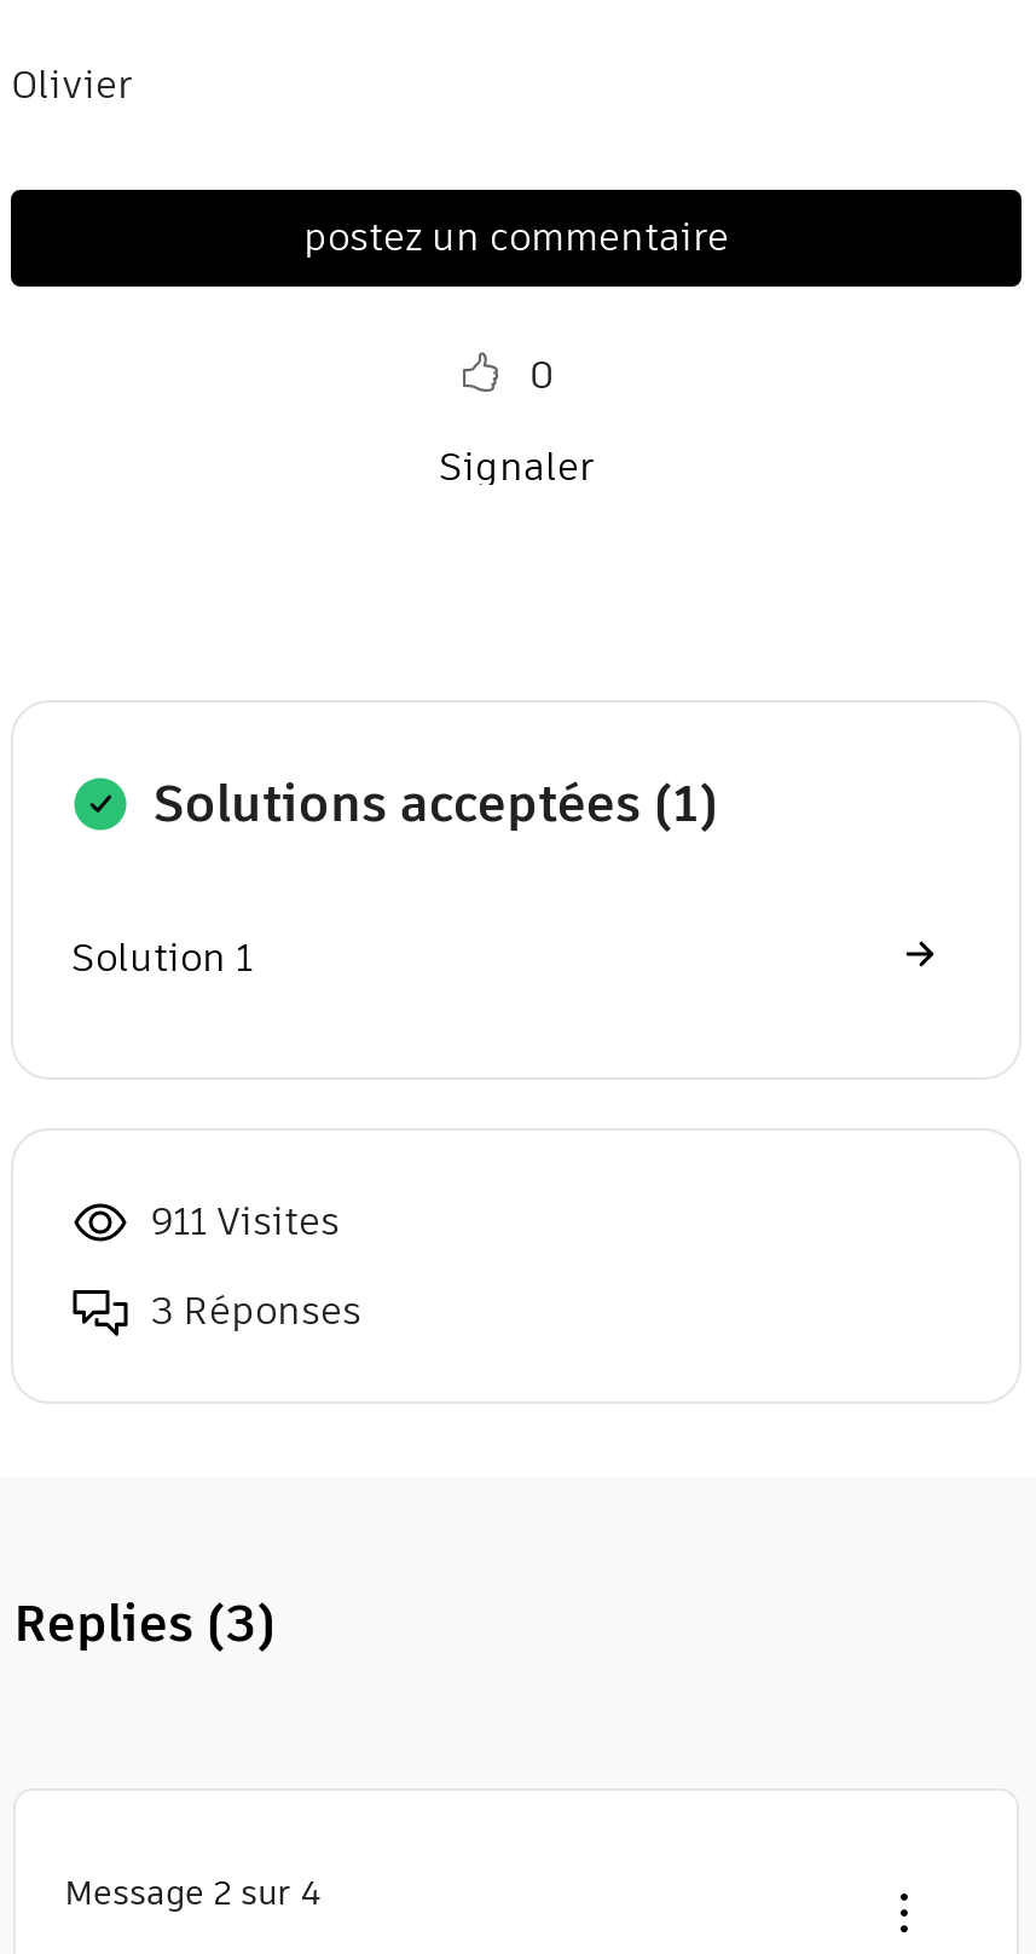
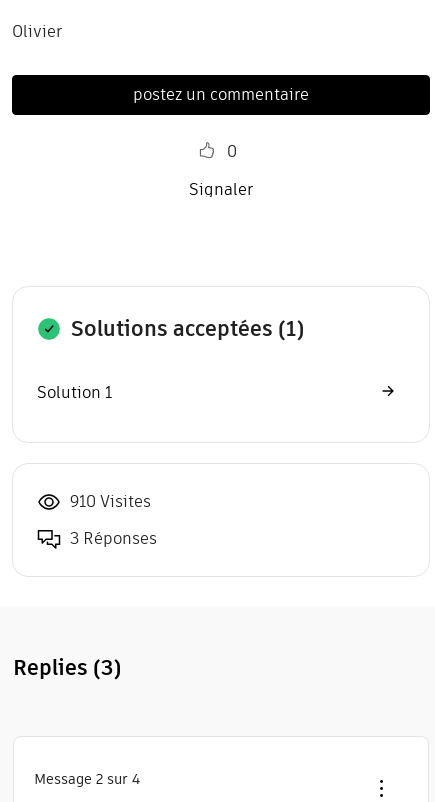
[141,1193,340,1249] 911 Visites -> [66,490,151,513] 910 Visites

